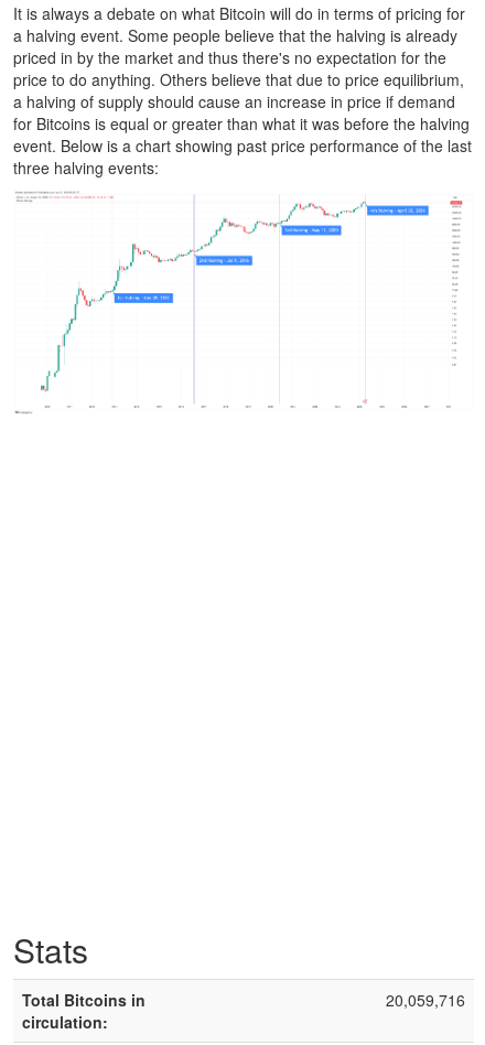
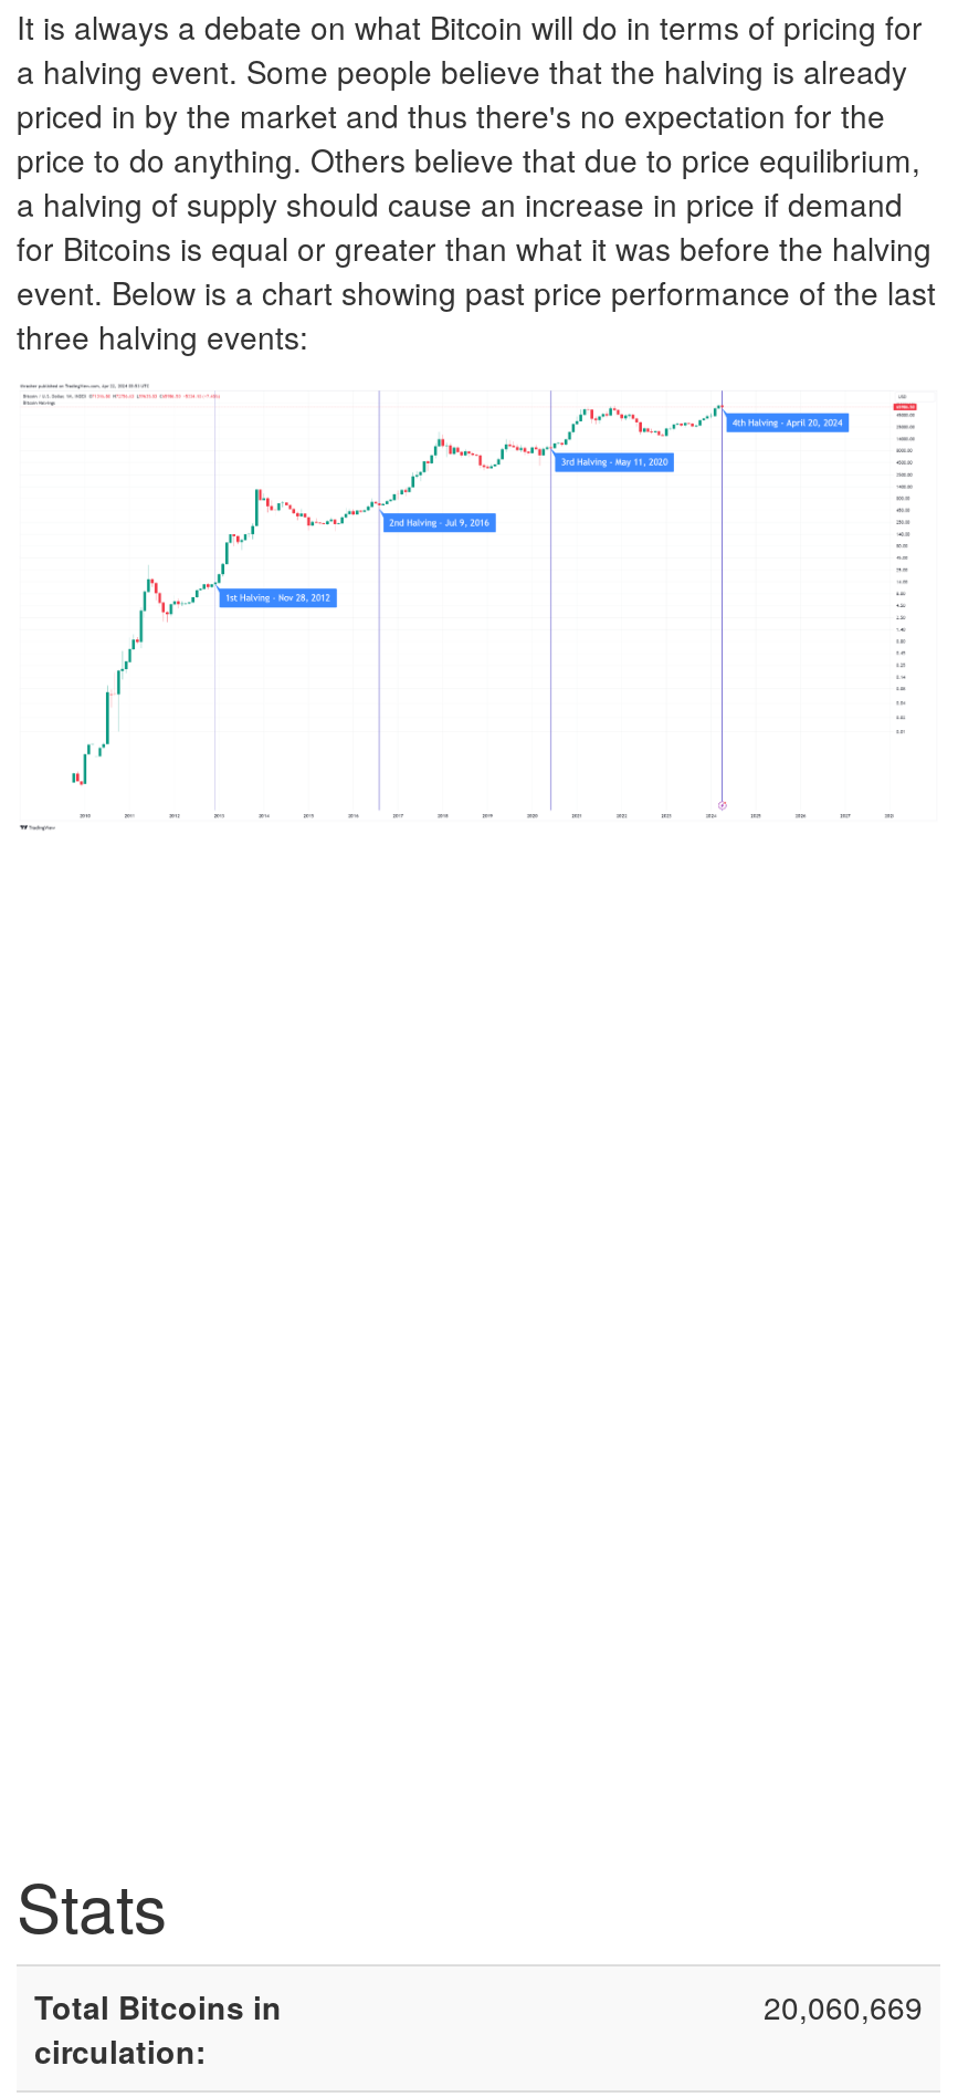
[386,989,465,1011] 20,059,716 -> [764,1984,923,2028] 20,060,669

